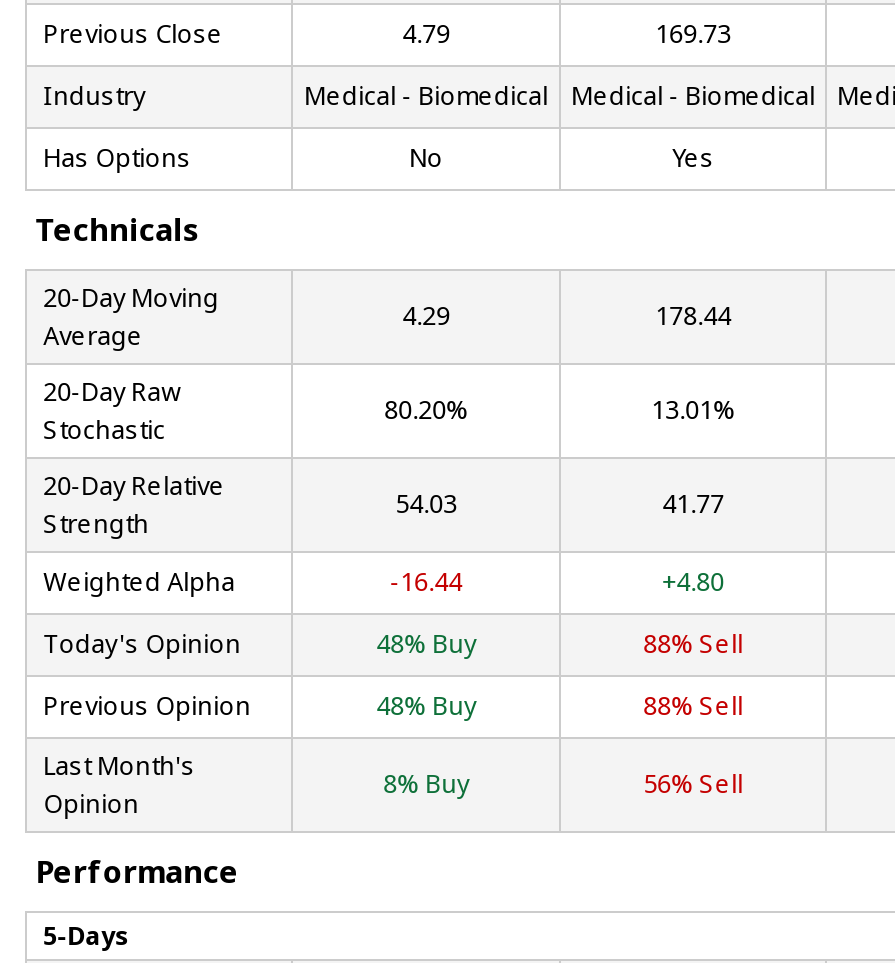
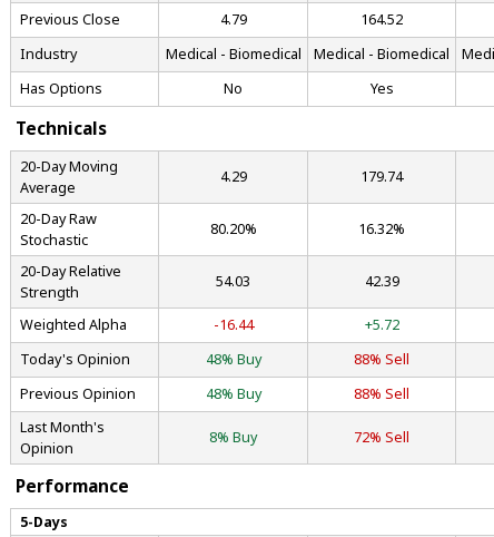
[655,17,731,51] 169.73 -> [361,10,403,29] 164.52
[655,299,731,333] 178.44 -> [361,167,403,186] 179.74
[651,393,735,427] 13.01% -> [358,219,405,238] 16.32%
[662,487,724,521] 41.77 -> [364,272,399,291] 42.39
[662,565,724,599] +4.80 -> [364,315,399,334] +5.72
[643,767,743,801] 56% Sell -> [354,428,410,447] 72% Sell

